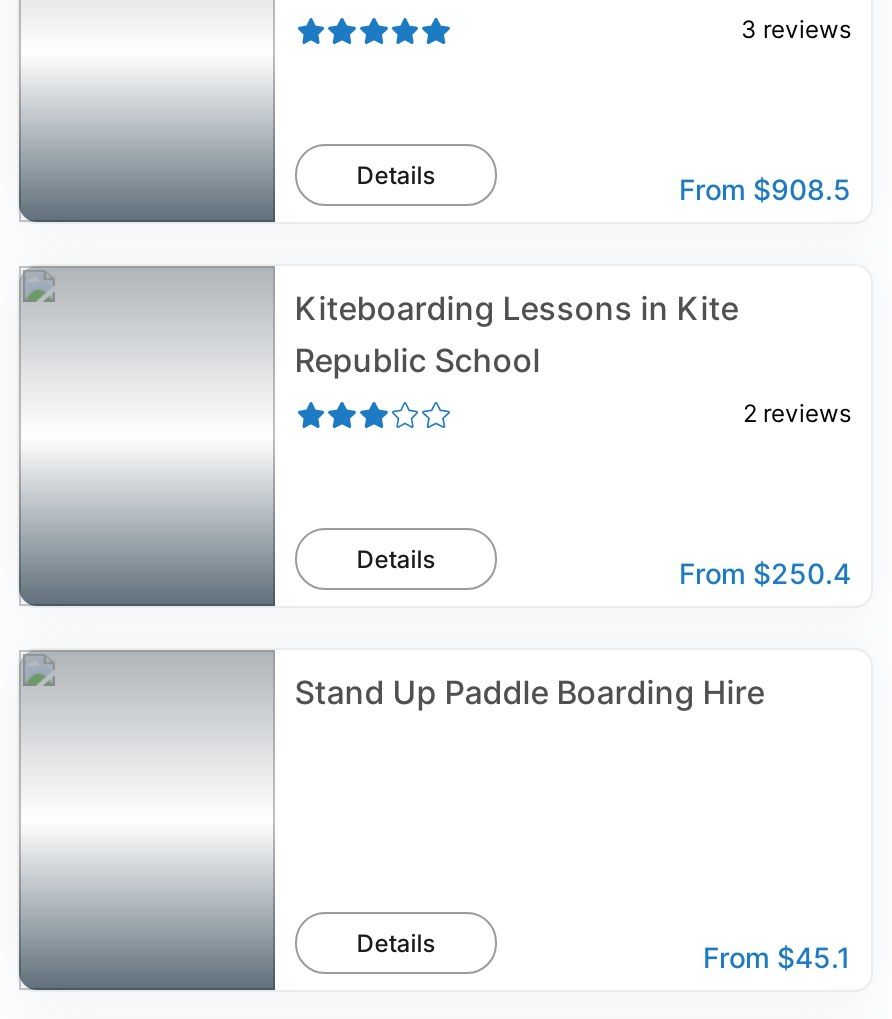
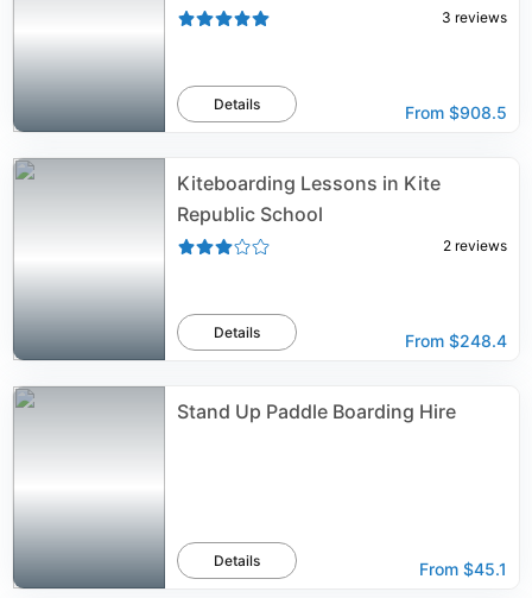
[679,556,851,590] From $250.4 -> [405,331,507,351] From $248.4

